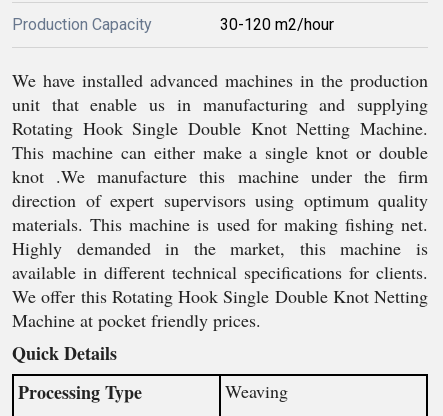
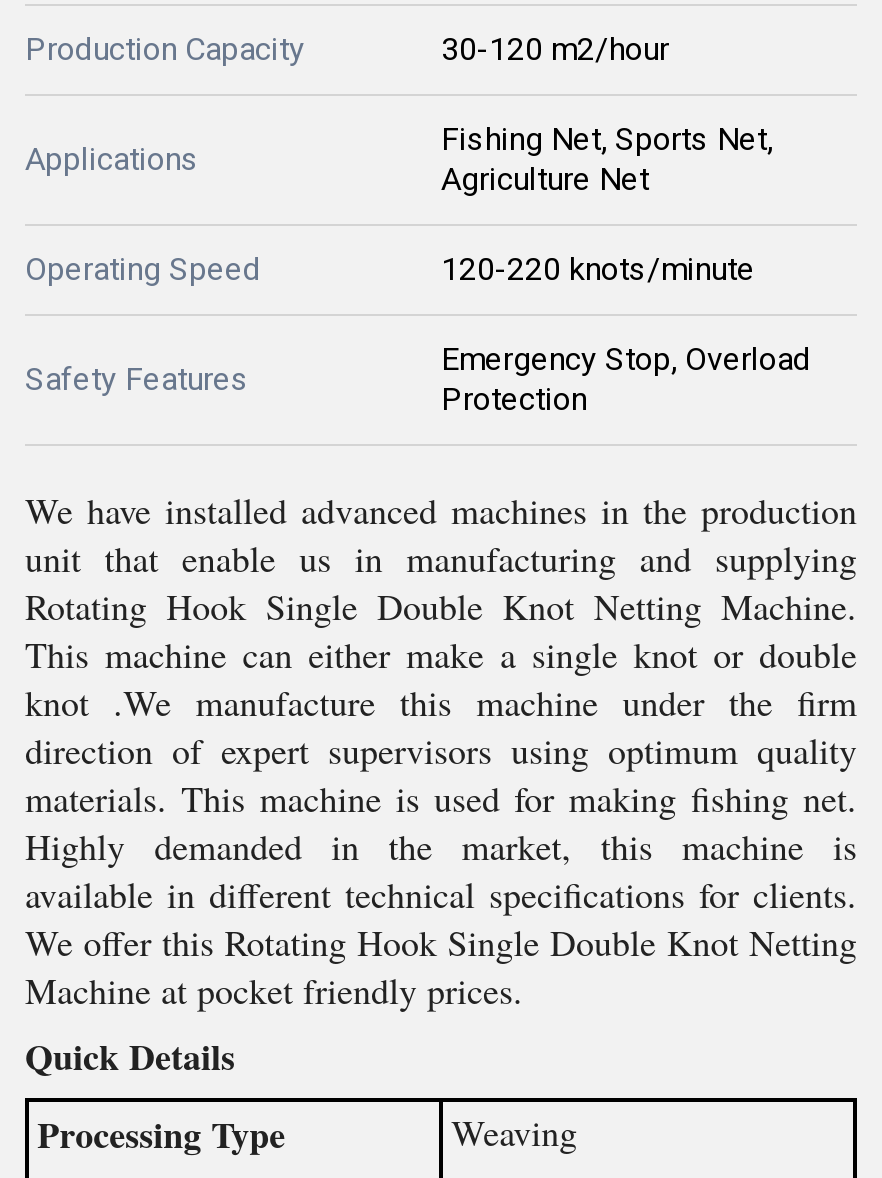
none -> [25,140,199,178] Applications
none -> [25,120,773,398] Fishing Net, Sports Net, | Agriculture Net | Operating Speed | 120-220 knots/minute | Safety Features
none -> [441,340,811,418] Emergency Stop, Overload | Protection

